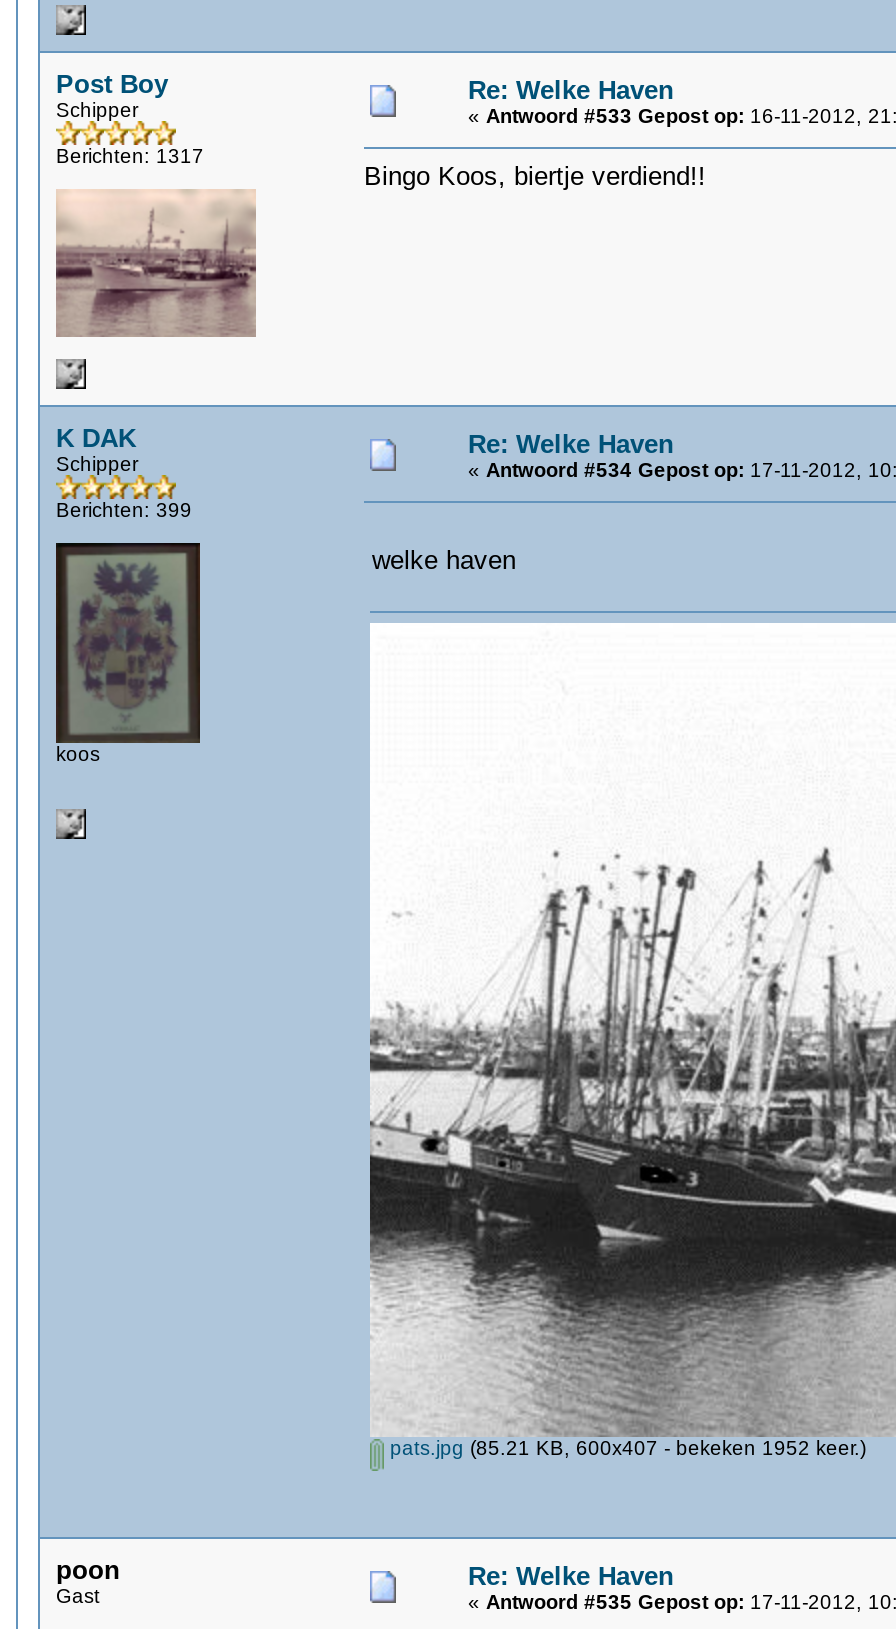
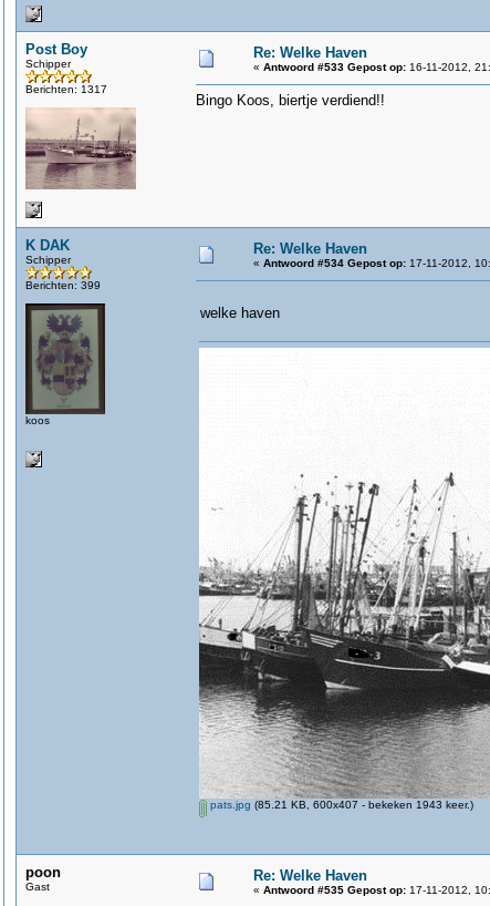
[384,1437,866,1459] pats.jpg (85.21 KB, 600x407 - bekeken 1952 keer.) -> [207,799,473,811] pats.jpg (85.21 KB, 600x407 - bekeken 1943 keer.)

